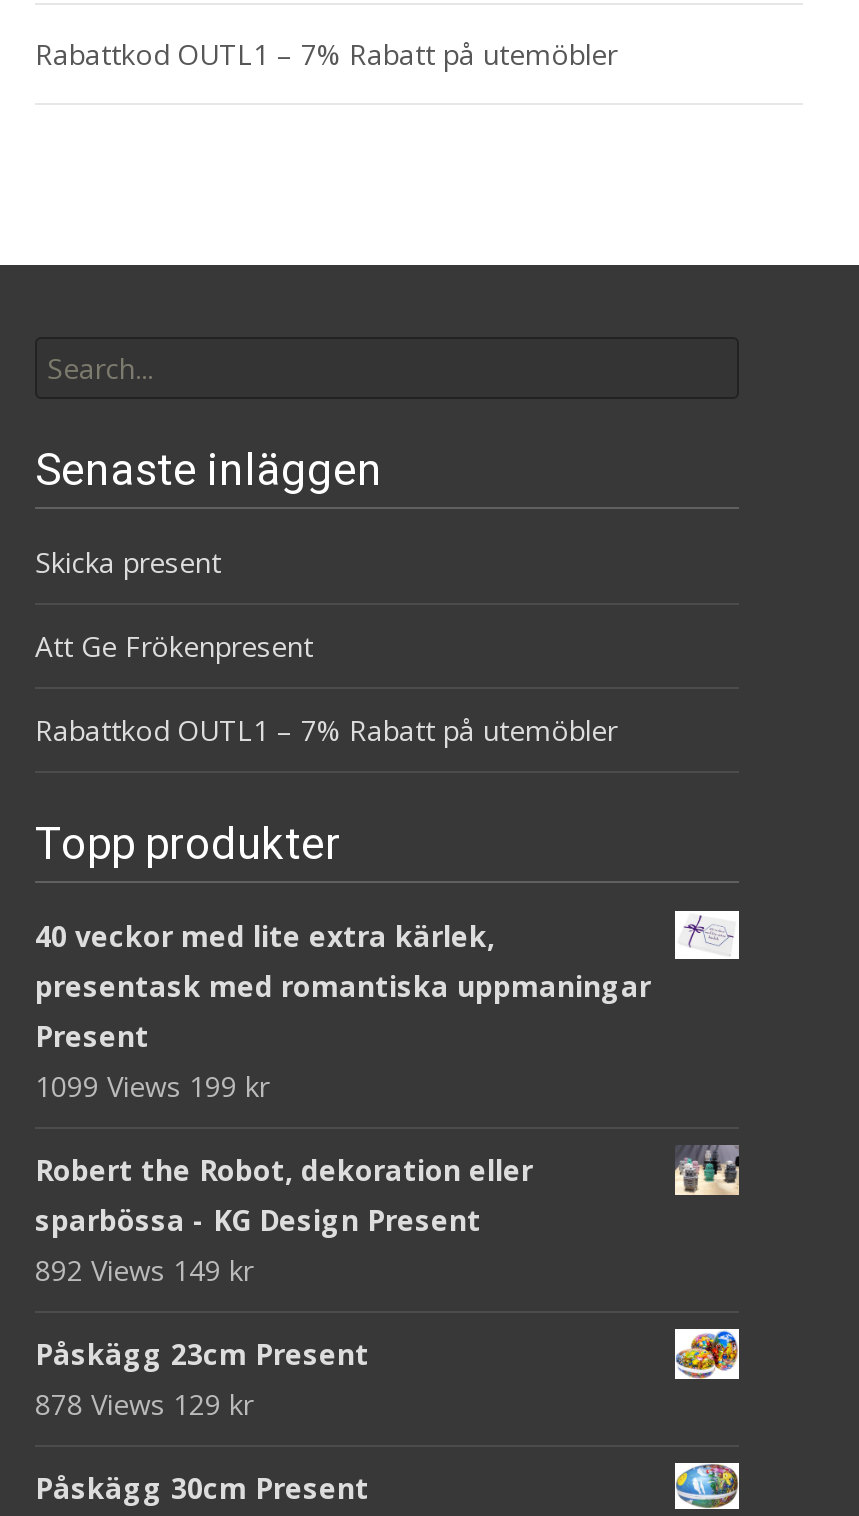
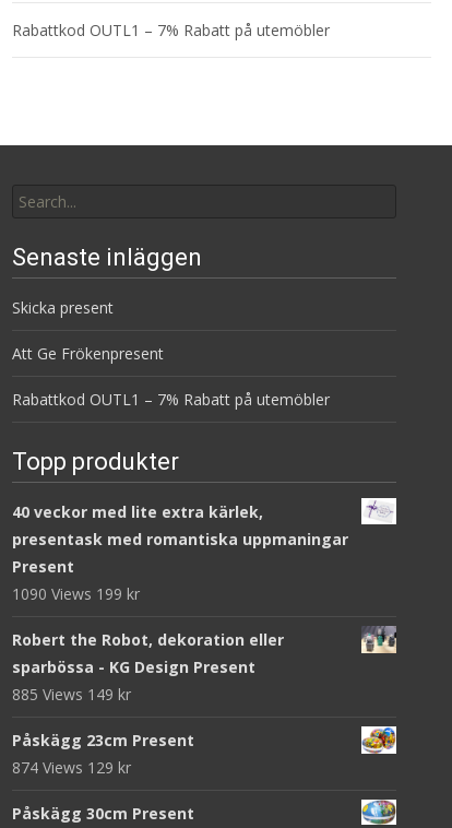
[35,1067,269,1105] 1099 Views 199 kr -> [12,583,140,604] 1090 Views 199 kr
[35,1251,253,1289] 892 Views 149 kr -> [12,683,131,704] 885 Views 149 kr
[35,1385,253,1423] 878 Views 129 kr -> [12,757,131,777] 874 Views 129 kr

